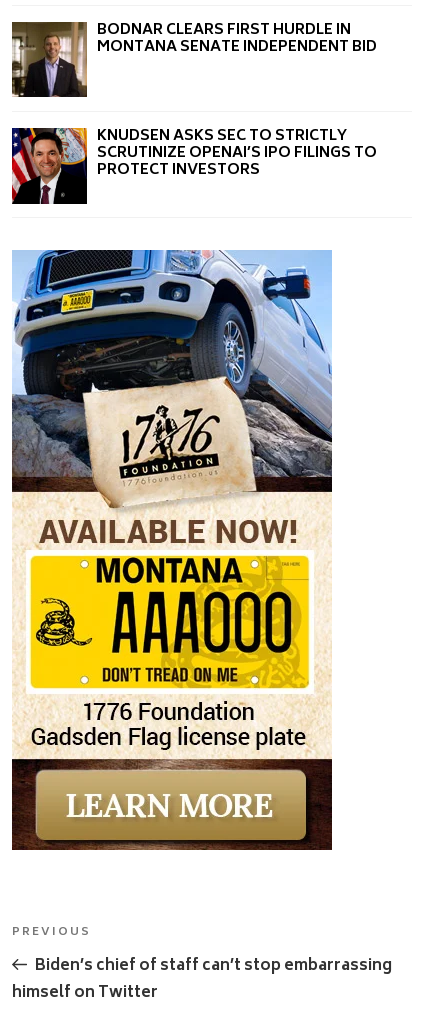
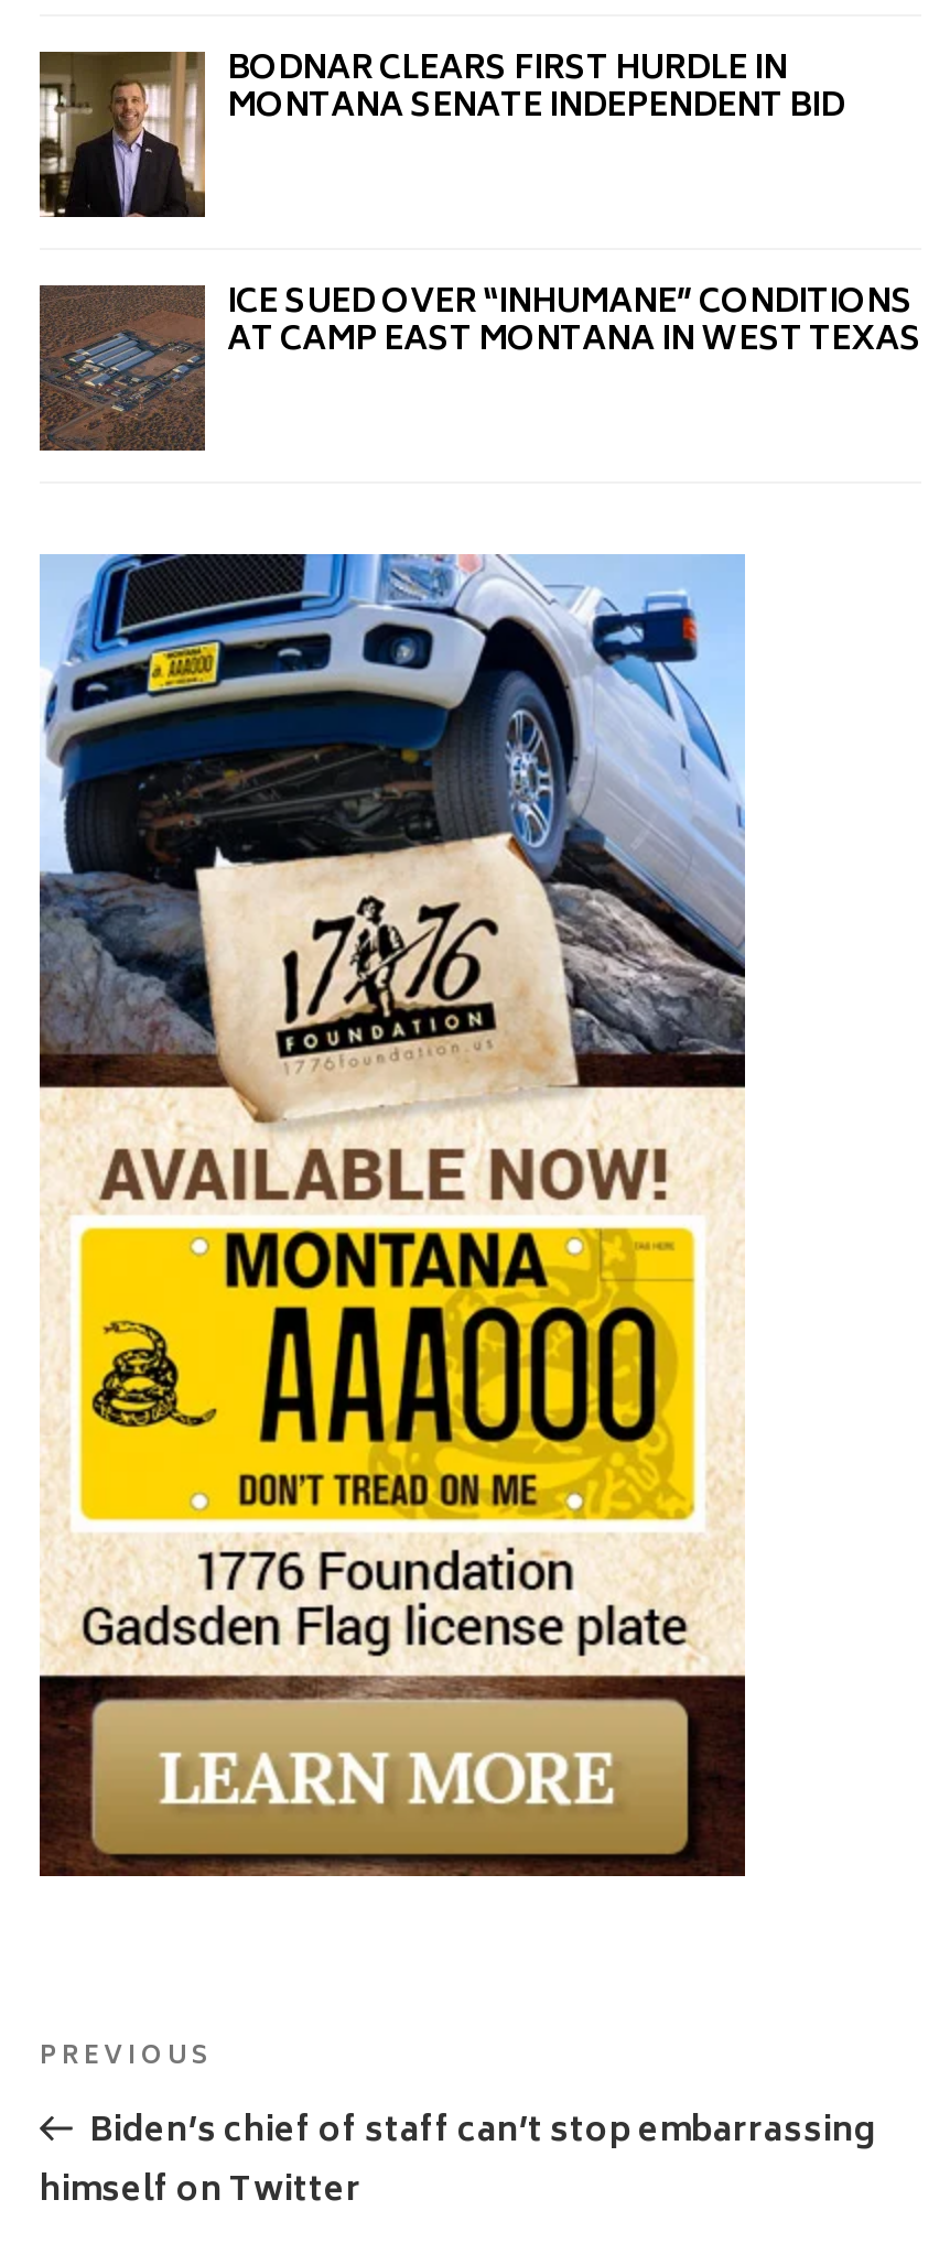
[11,123,377,205] [image] | KNUDSEN ASKS SEC TO STRICTLY | SCRUTINIZE OPENAI’S IPO FILINGS TO | PROTECT INVESTORS -> [37,277,921,454] [image] | ICE SUED OVER “INHUMANE” CONDITIONS | AT CAMP EAST MONTANA IN WEST TEXAS

